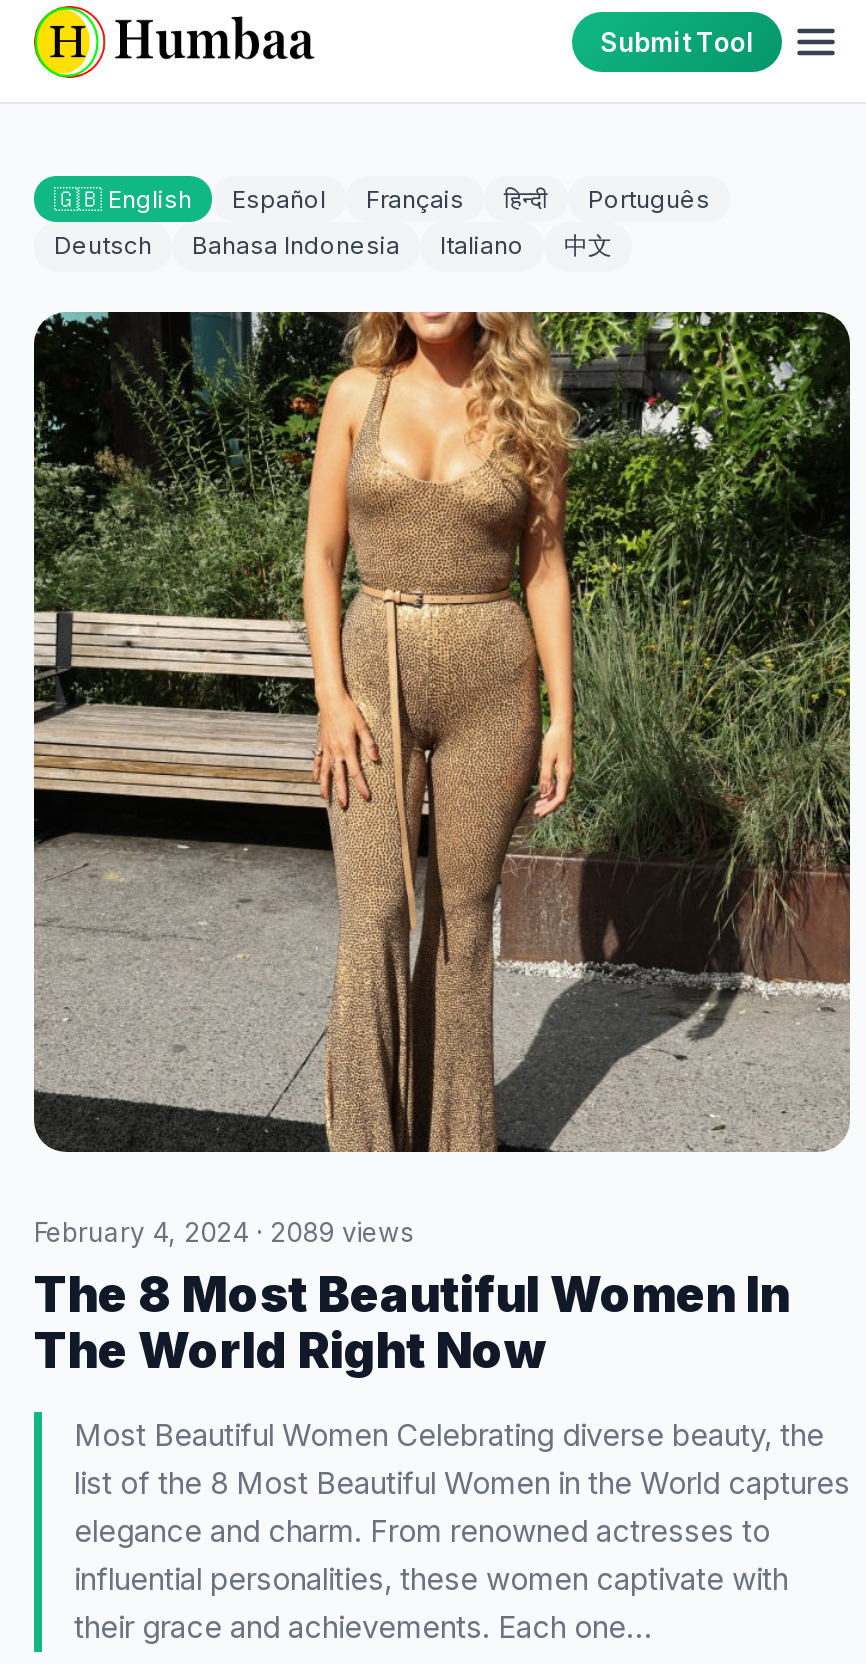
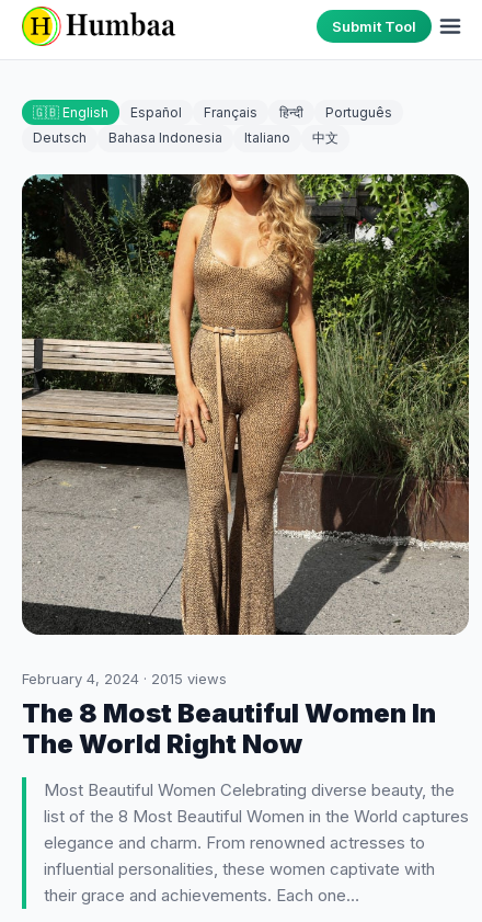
[34,1216,414,1248] February 4, 2024 · 2089 views -> [22,670,227,687] February 4, 2024 · 2015 views

